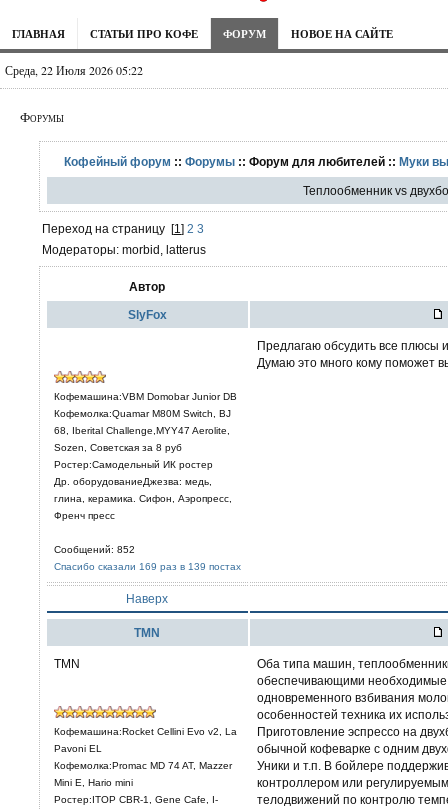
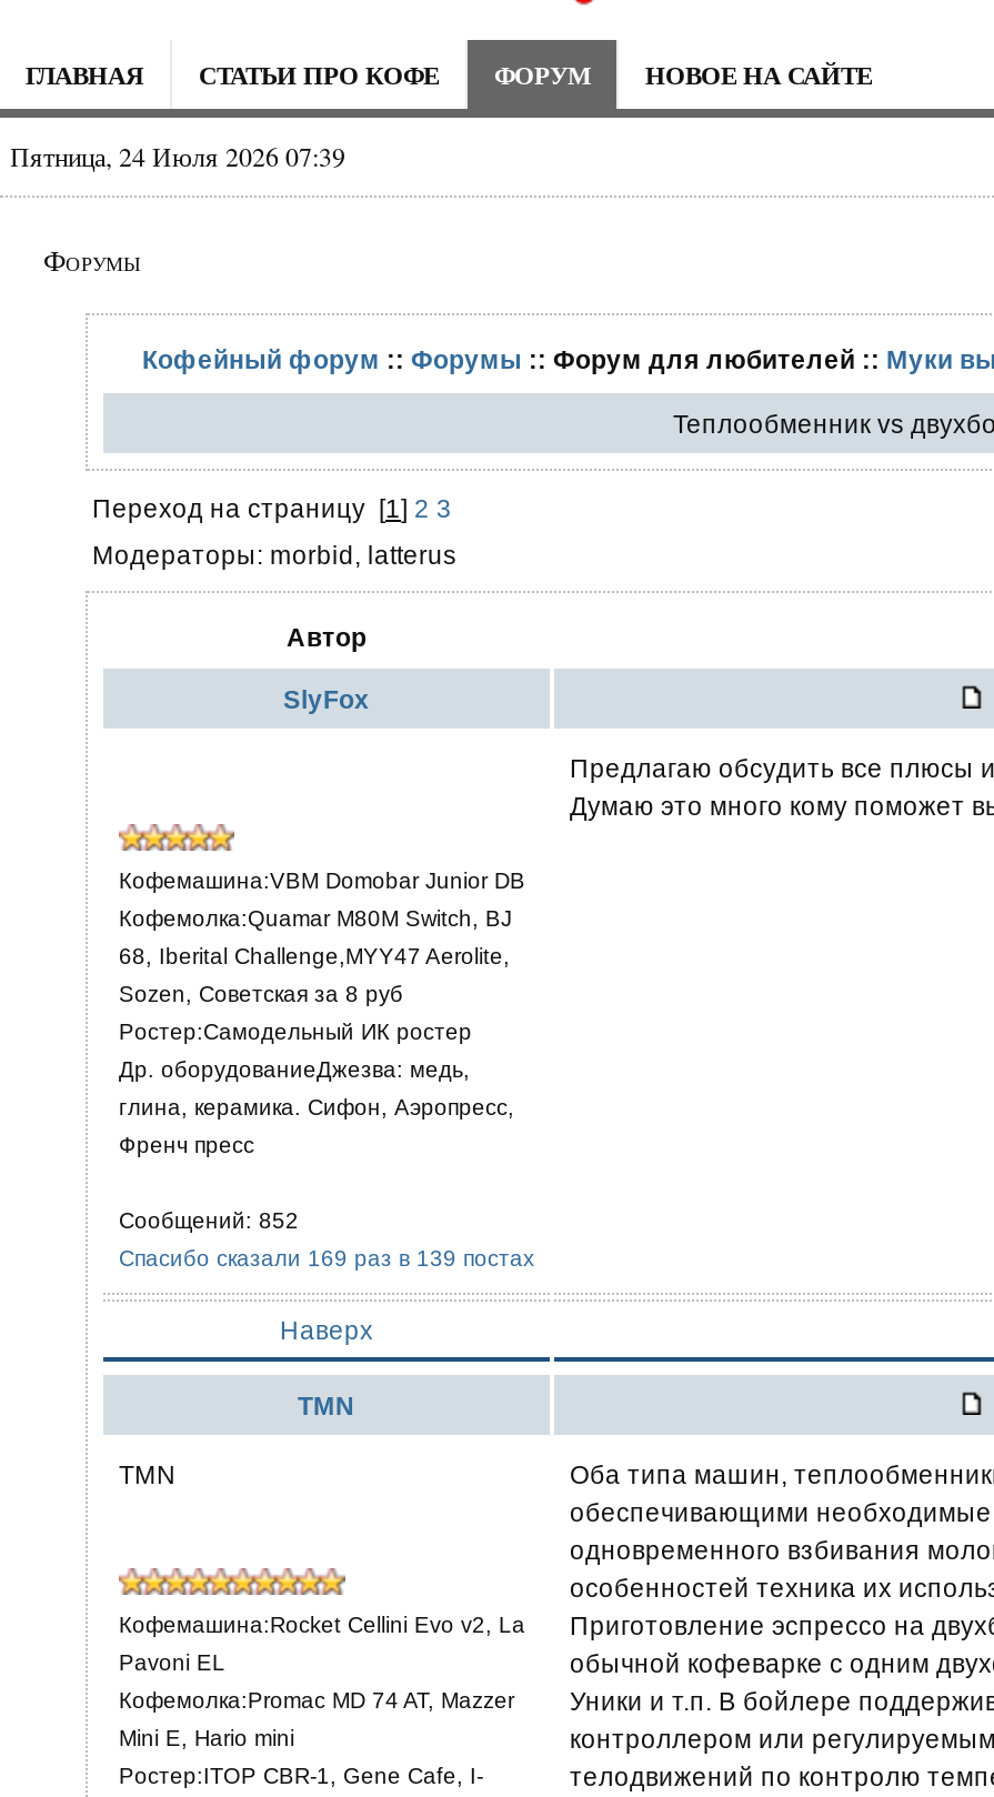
[5,62,143,78] Среда, 22 Июля 2026 05:22 -> [10,138,345,173] Пятница, 24 Июля 2026 07:39

